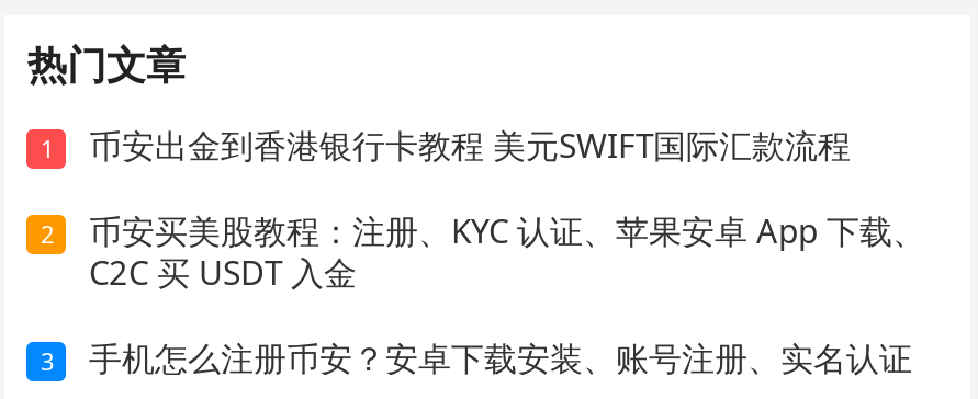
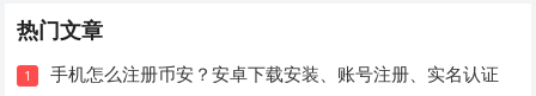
[41,123,925,377] 币安出金到香港银行卡教程 美元SWIFT国际汇款流程 | 2 | 币安买美股教程：注册、KYC 认证、苹果安卓 App 下载、 | C2C 买 USDT 入金 | 3 -> none

